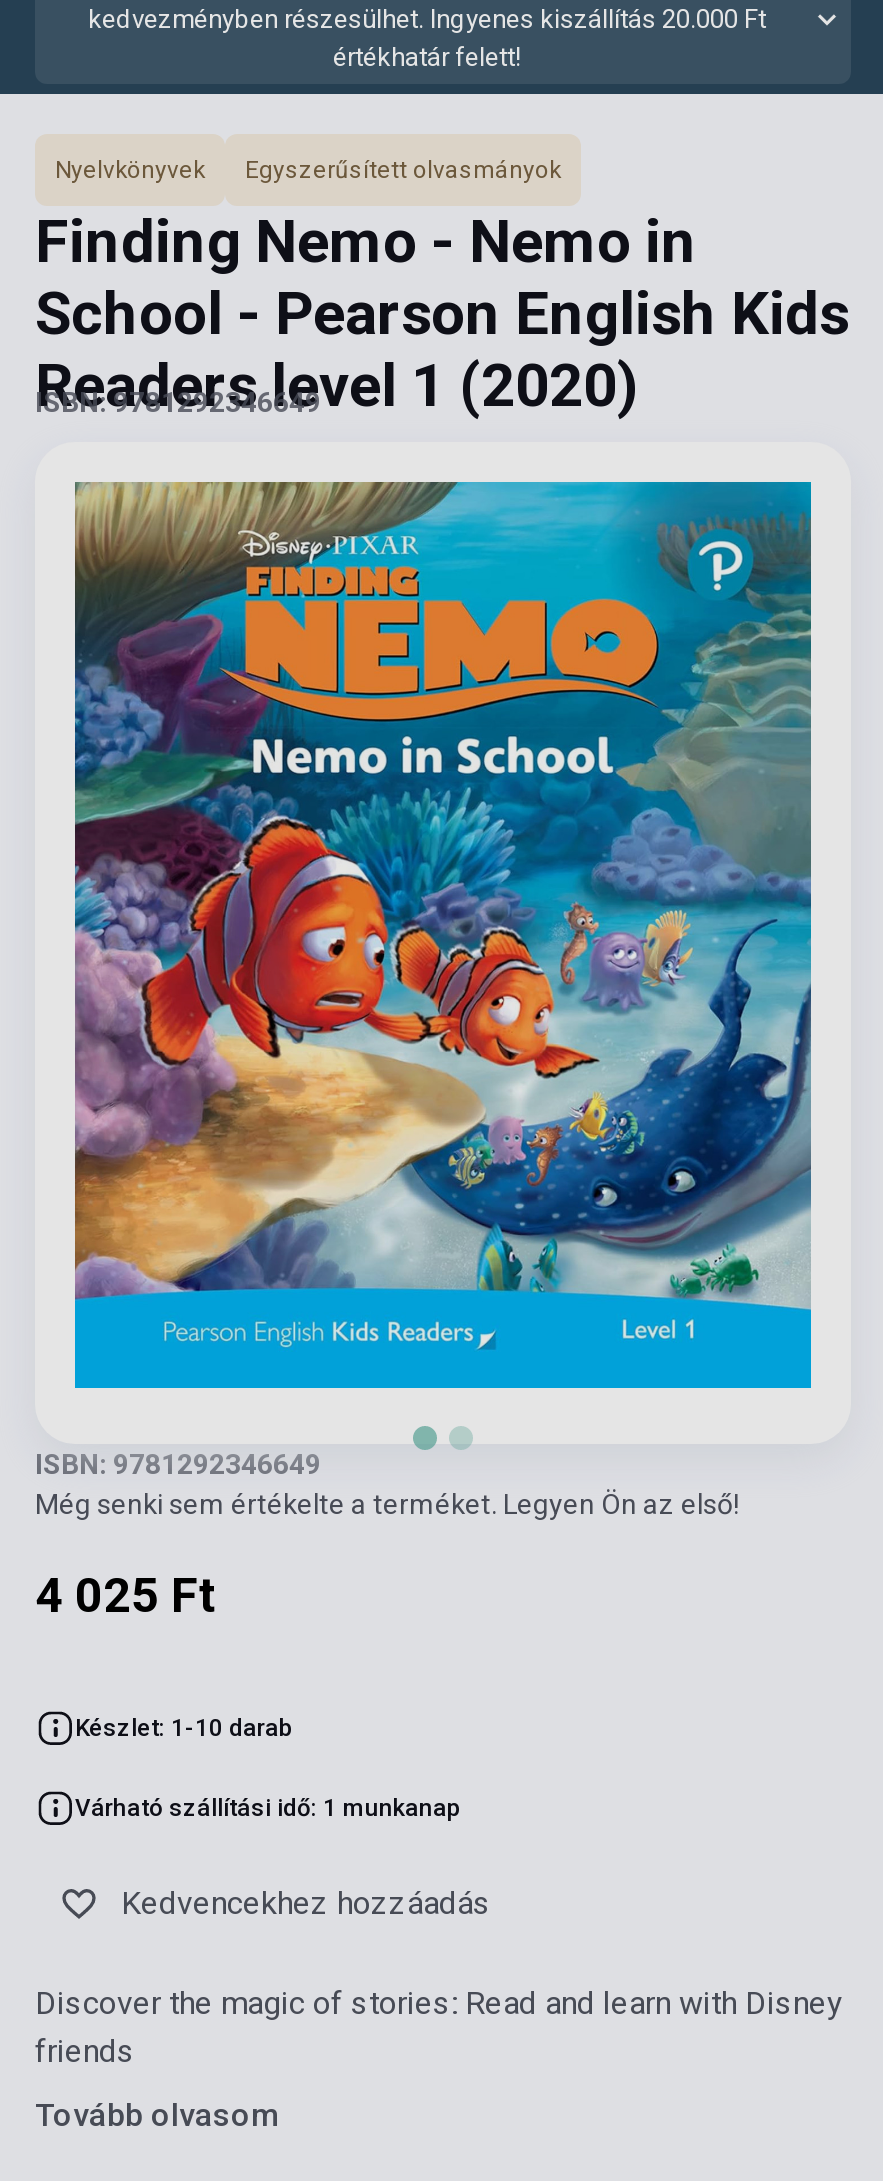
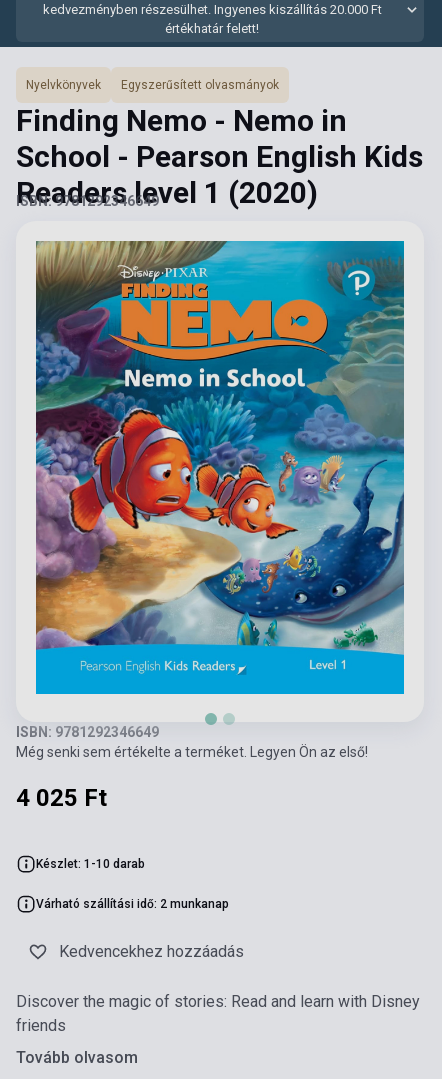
[75,1793,461,1821] Várható szállítási idő: 1 munkanap -> [36,897,229,911] Várható szállítási idő: 2 munkanap

